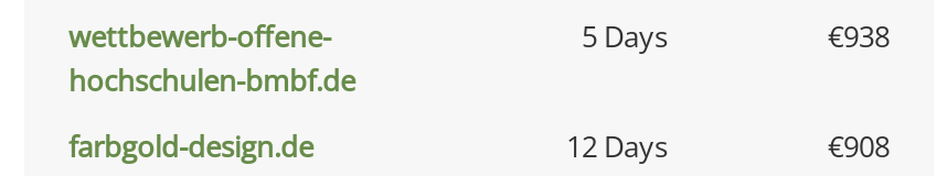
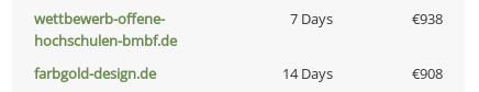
[582,16,668,56] 5 Days -> [289,9,332,28] 7 Days
[566,127,668,166] 12 Days -> [282,64,332,83] 14 Days

